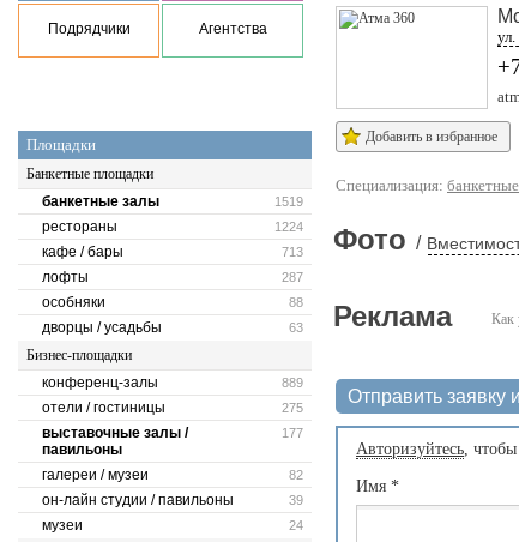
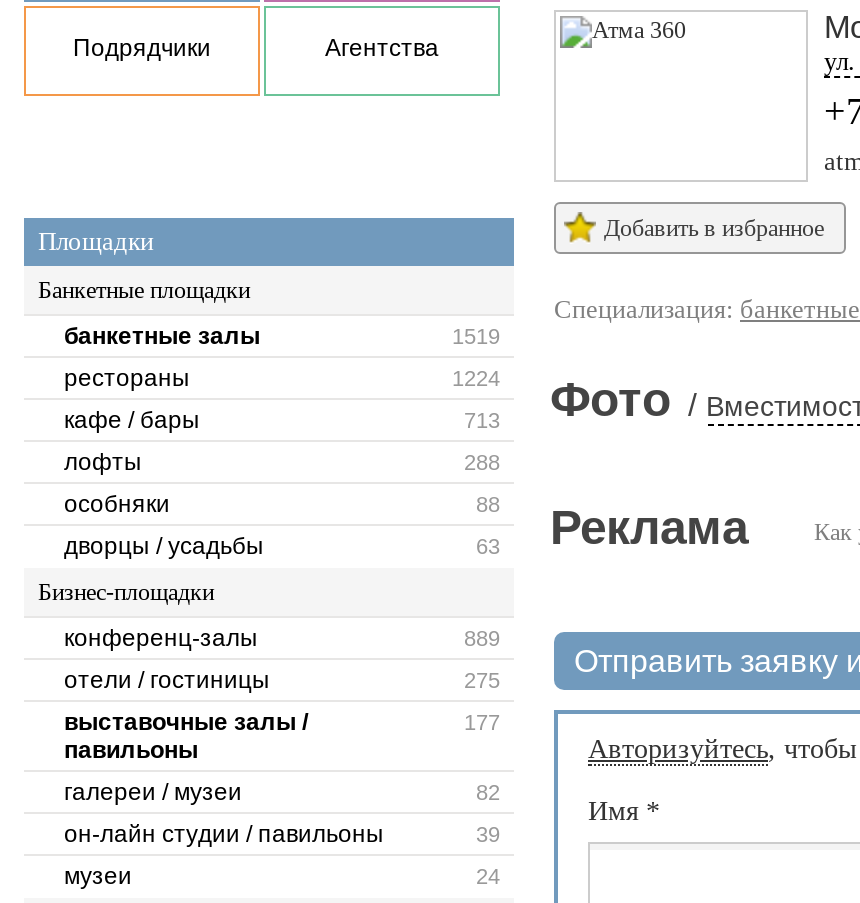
[282,270,303,284] 287 -> [464,450,500,474] 288

